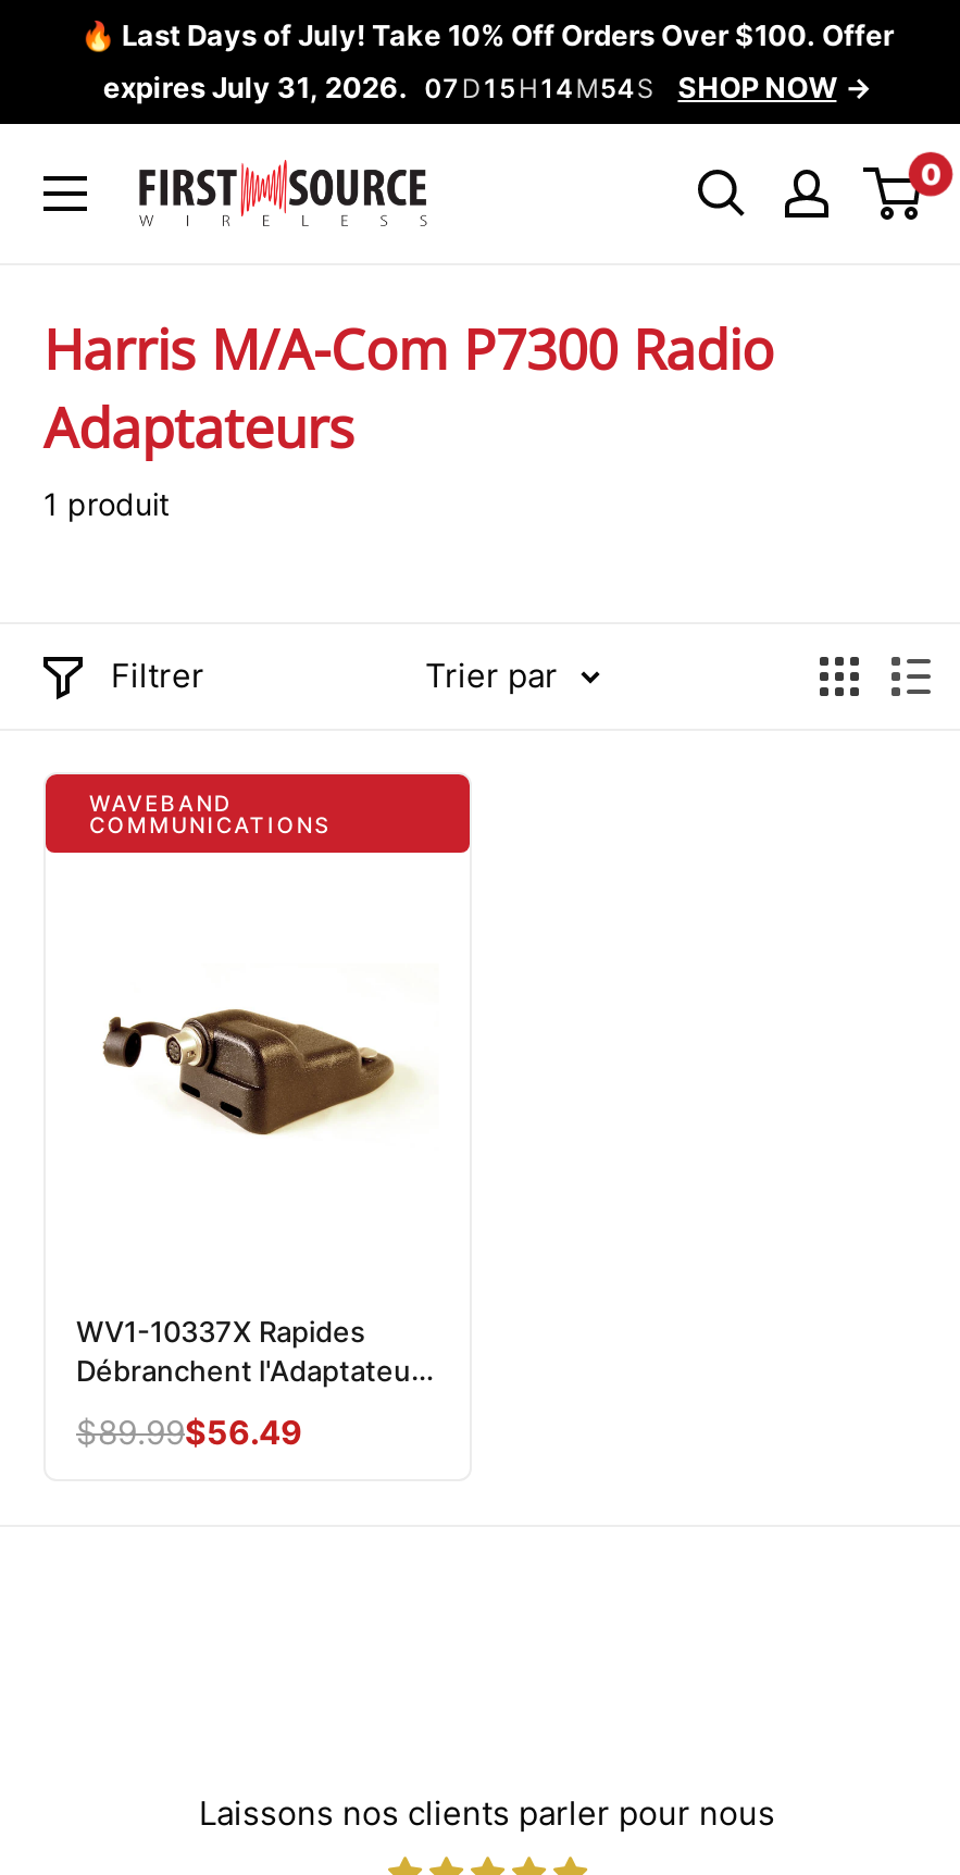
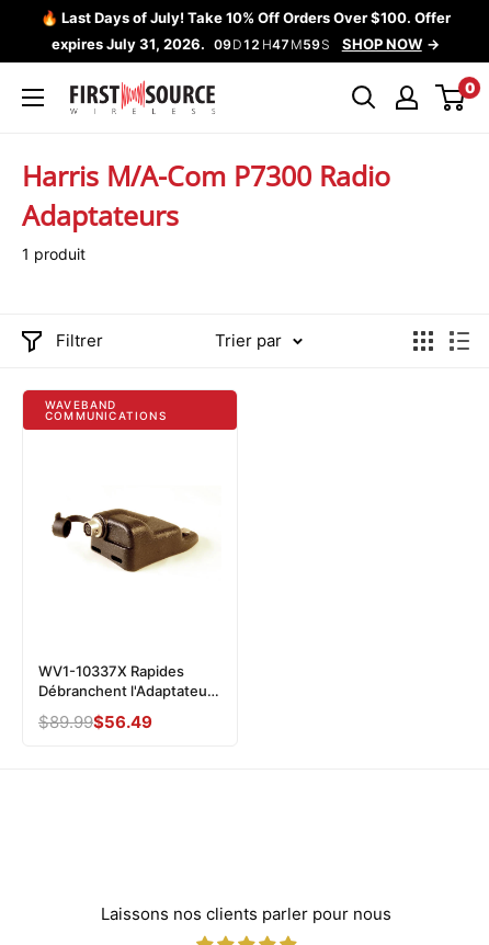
[103,70,654,104] expires July 31, 2026. 07 D15 H 14 M54 S -> [52,35,330,53] expires July 31, 2026. 09 D12 H 47 M59 S

